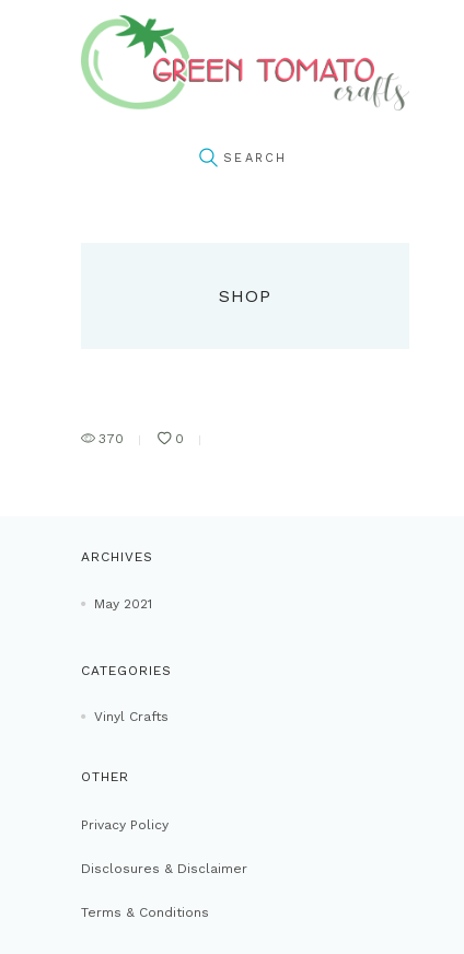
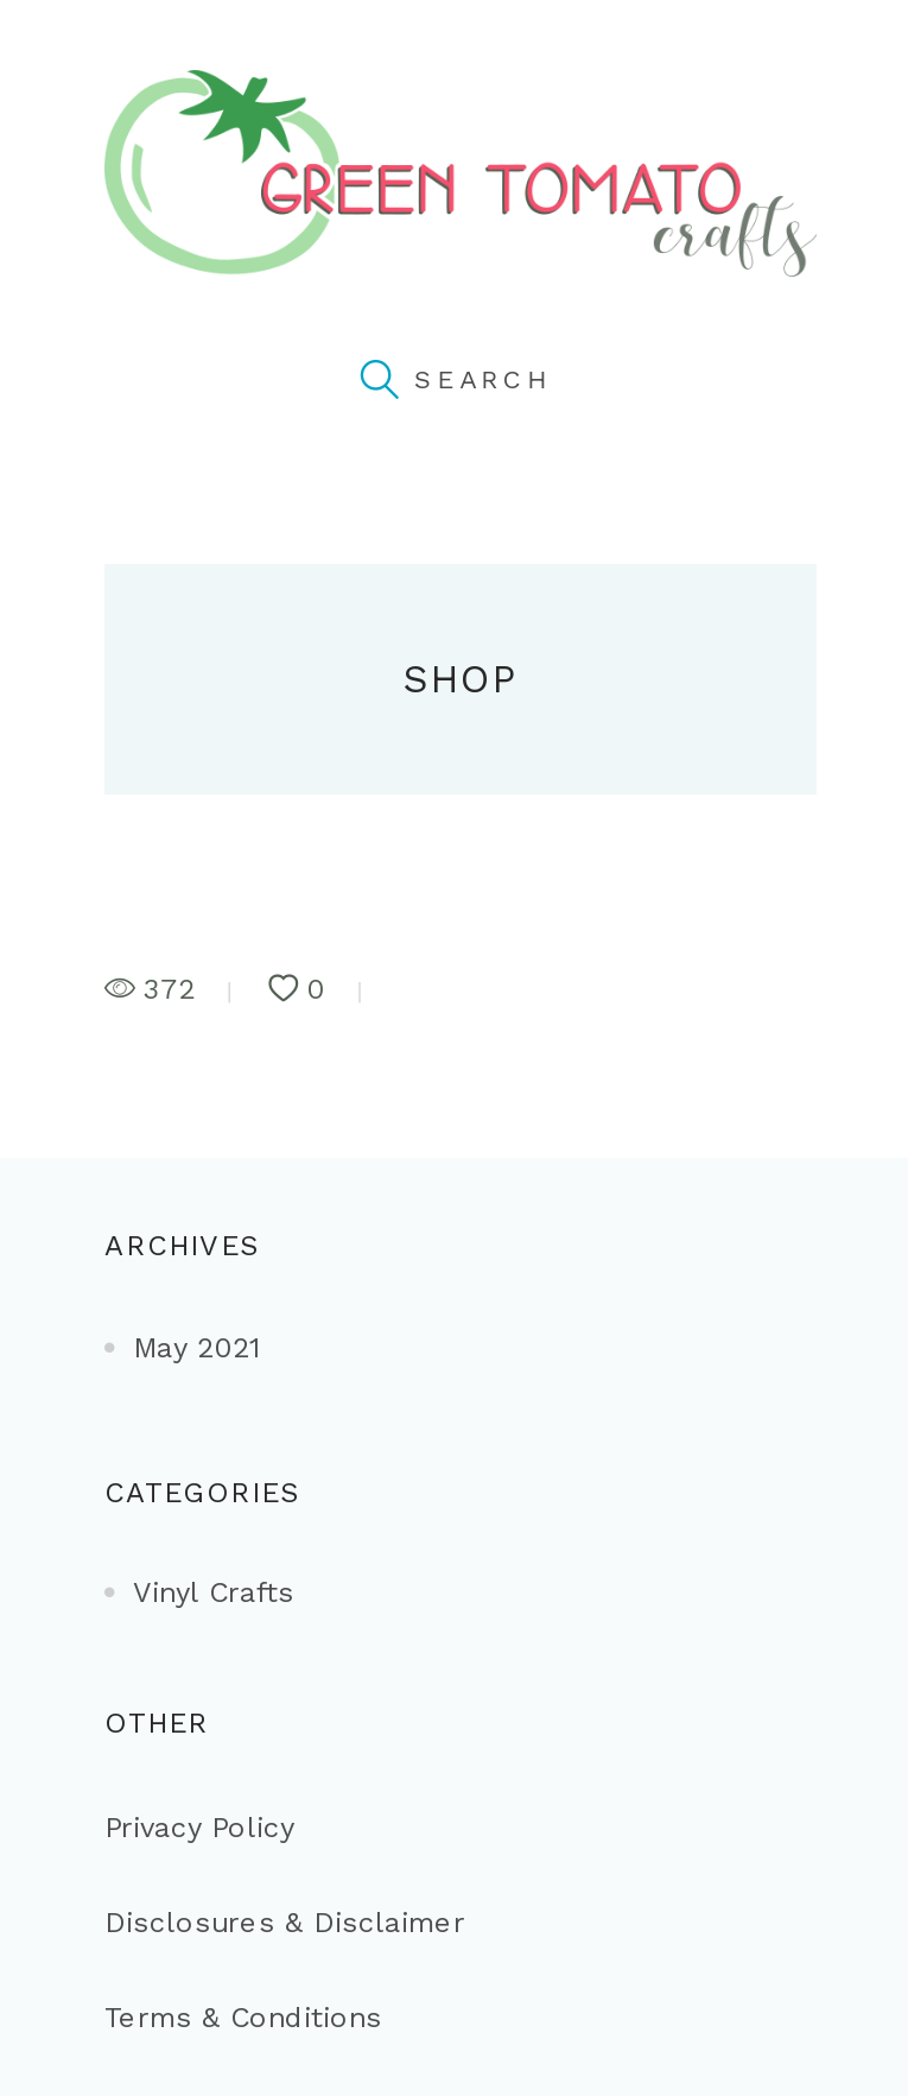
[99,431,124,447] 370 -> [143,974,196,1007] 372

